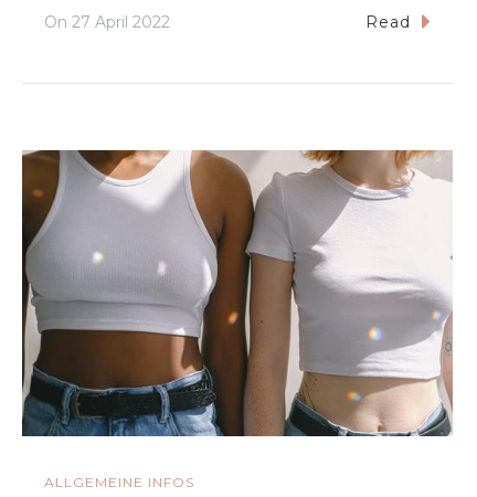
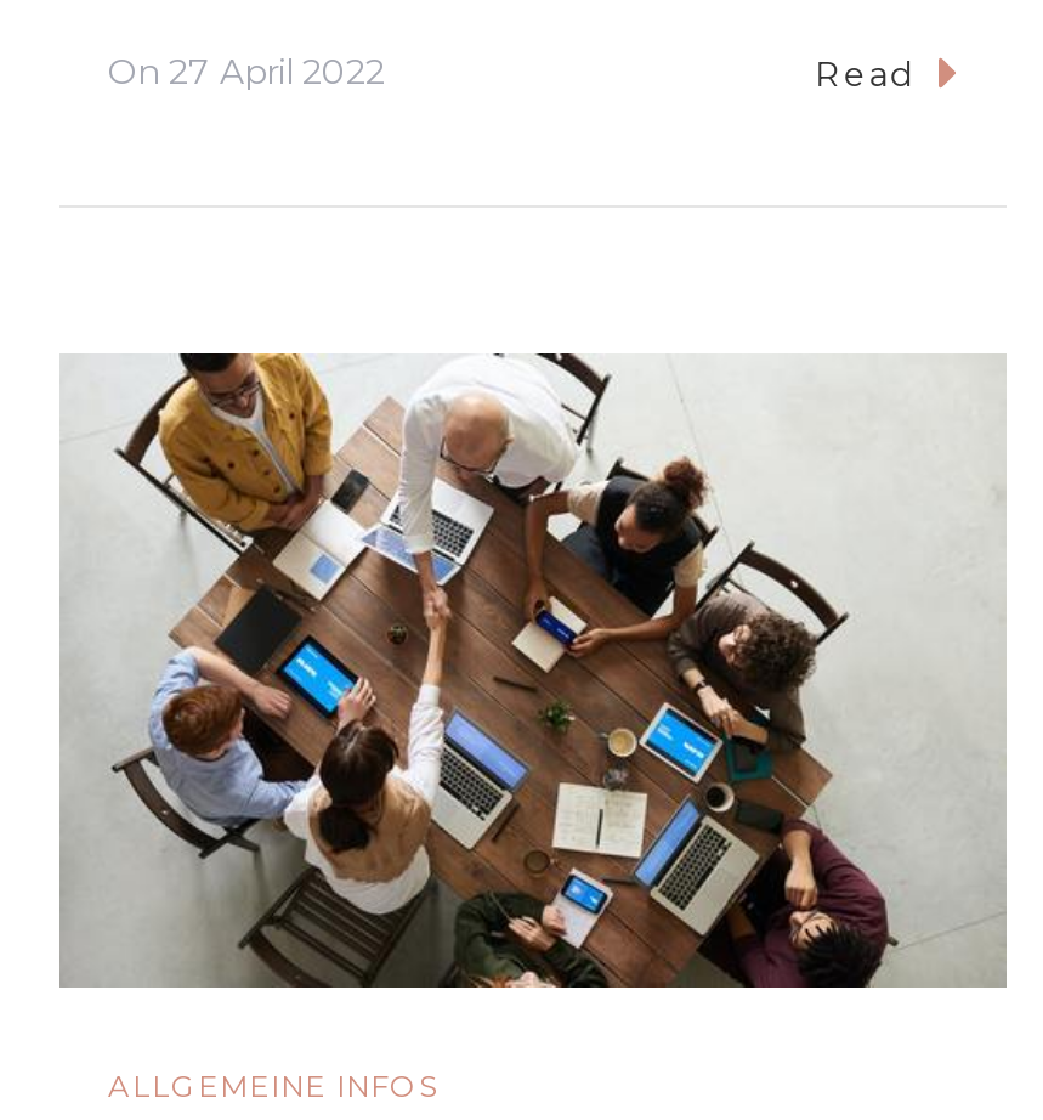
[21,149,452,437] [image] -> [59,351,1007,990] [image]

